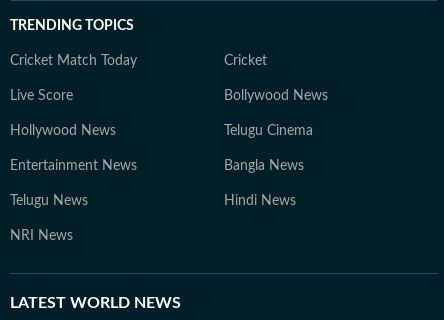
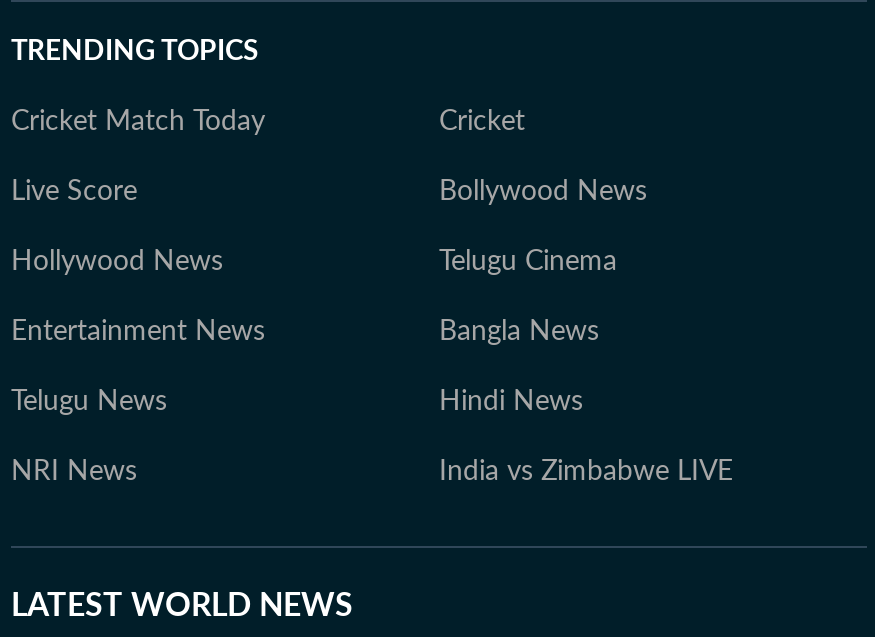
none -> [439,458,733,486] India vs Zimbabwe LIVE

